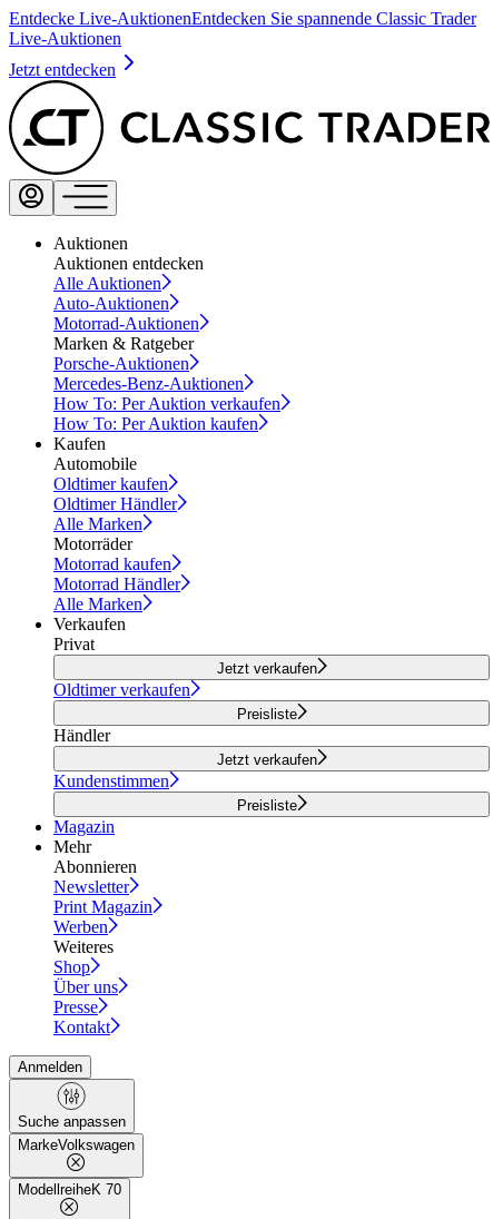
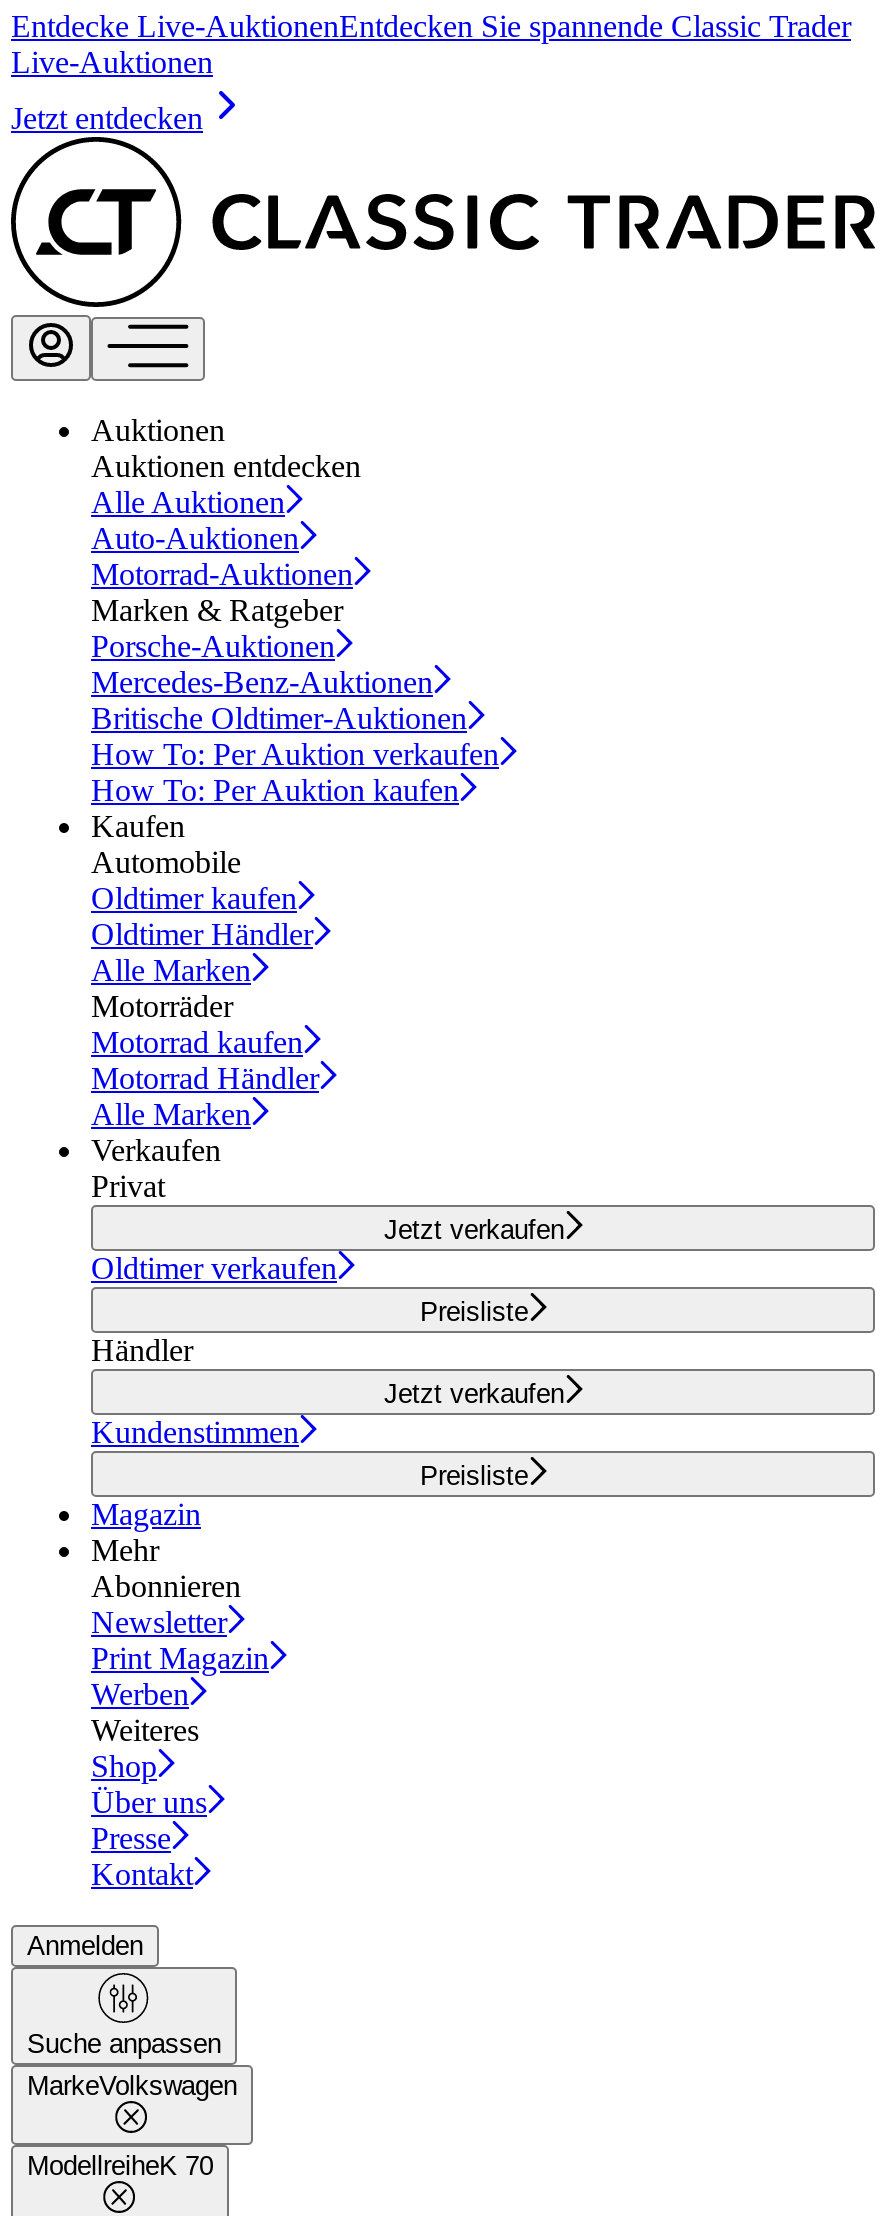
none -> [91,701,467,735] Britische Oldtimer-Auktionen

